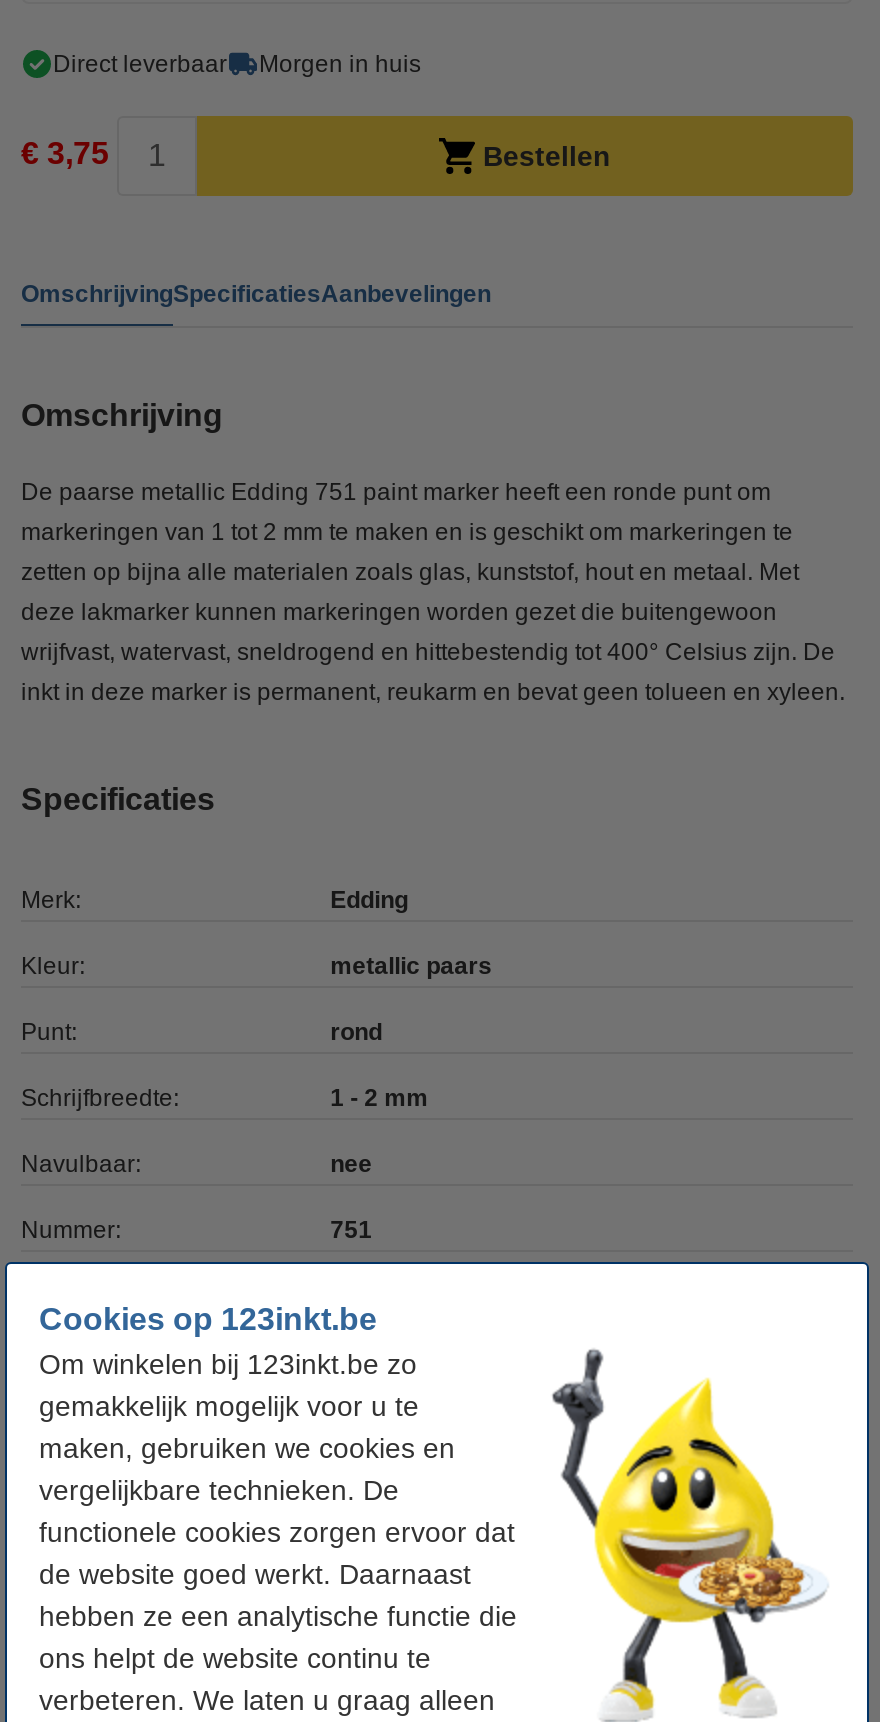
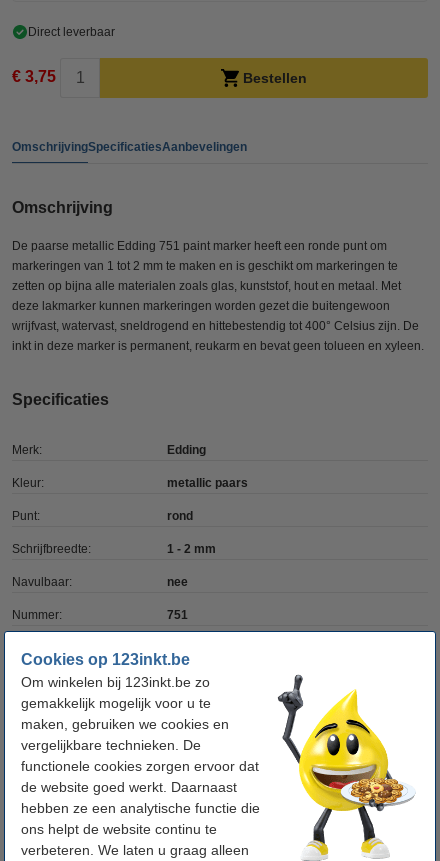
[259,50,421,78] Morgen in huis -> none

